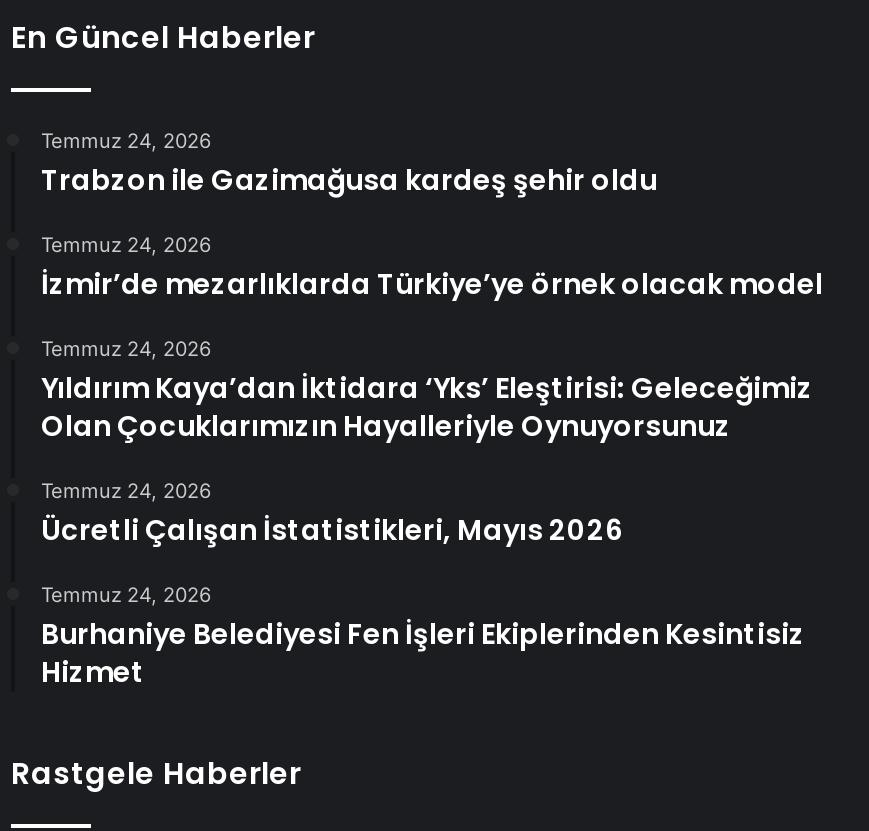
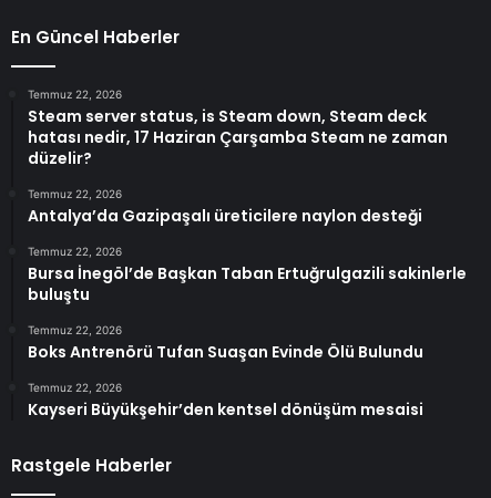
[41,128,657,200] Temmuz 24, 2026 | Trabzon ile Gazimağusa kardeş şehir oldu -> [28,87,448,169] Temmuz 22, 2026 | Steam server status, is Steam down, Steam deck | hatası nedir, 17 Haziran Çarşamba Steam ne zaman | düzelir?
[41,232,823,304] Temmuz 24, 2026 | İzmir’de mezarlıklarda Türkiye’ye örnek olacak model -> [28,187,422,227] Temmuz 22, 2026 | Antalya’da Gazipaşalı üreticilere naylon desteği
[41,336,813,446] Temmuz 24, 2026 | Yıldırım Kaya’dan İktidara ‘Yks’ Eleştirisi: Geleceğimiz | Olan Çocuklarımızın Hayalleriyle Oynuyorsunuz -> [28,244,467,305] Temmuz 22, 2026 | Bursa İnegöl’de Başkan Taban Ertuğrulgazili sakinlerle | buluştu
[41,478,623,550] Temmuz 24, 2026 | Ücretli Çalışan İstatistikleri, Mayıs 2026 -> [28,323,423,363] Temmuz 22, 2026 | Boks Antrenörü Tufan Suaşan Evinde Ölü Bulundu
[41,582,805,692] Temmuz 24, 2026 | Burhaniye Belediyesi Fen İşleri Ekiplerinden Kesintisiz | Hizmet -> [28,380,423,420] Temmuz 22, 2026 | Kayseri Büyükşehir’den kentsel dönüşüm mesaisi

